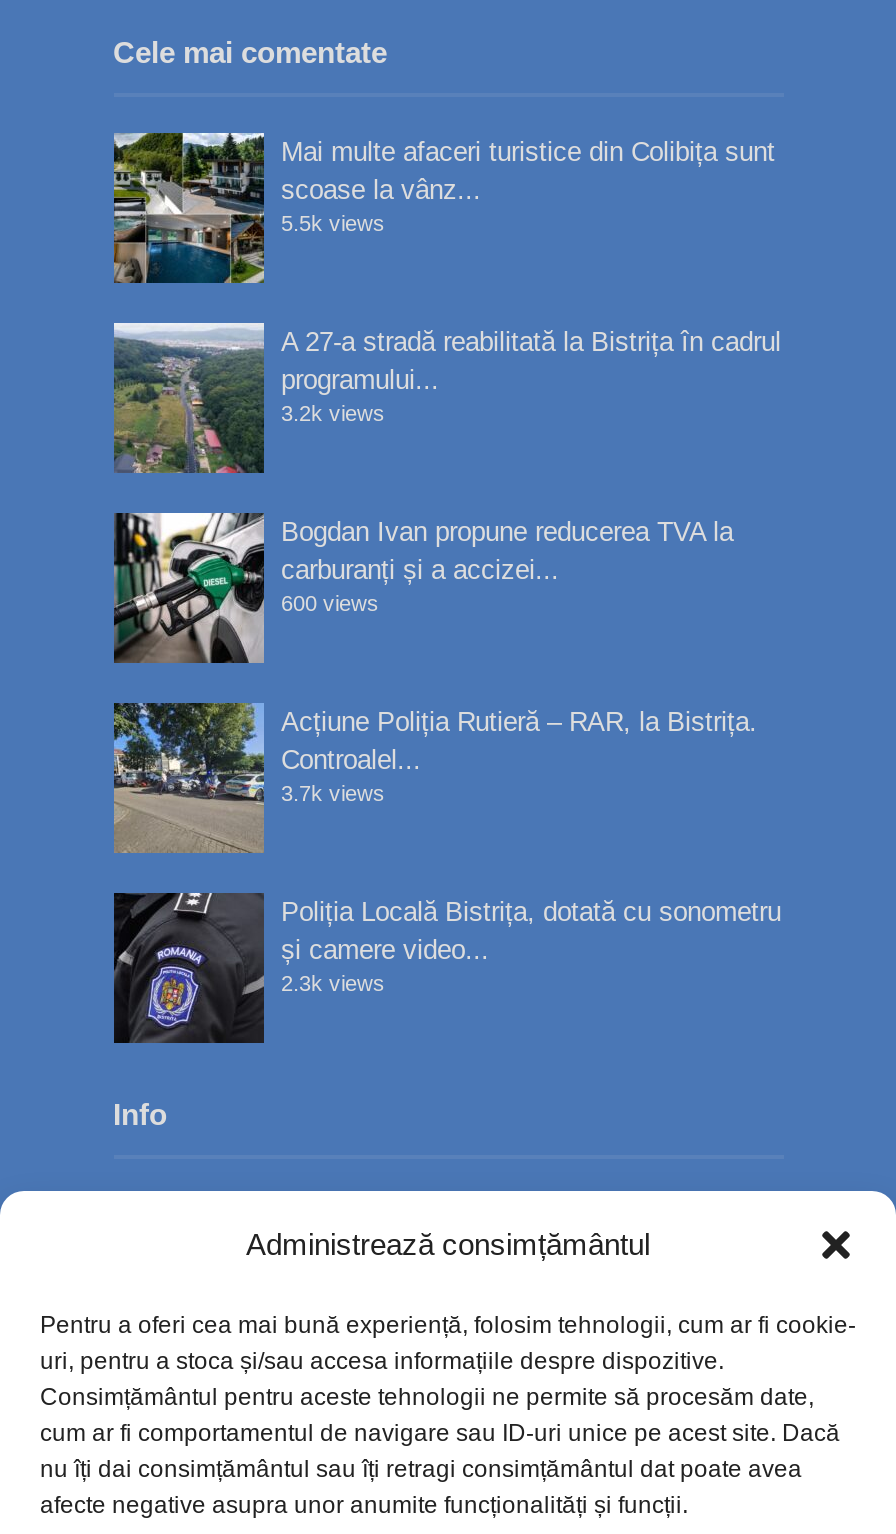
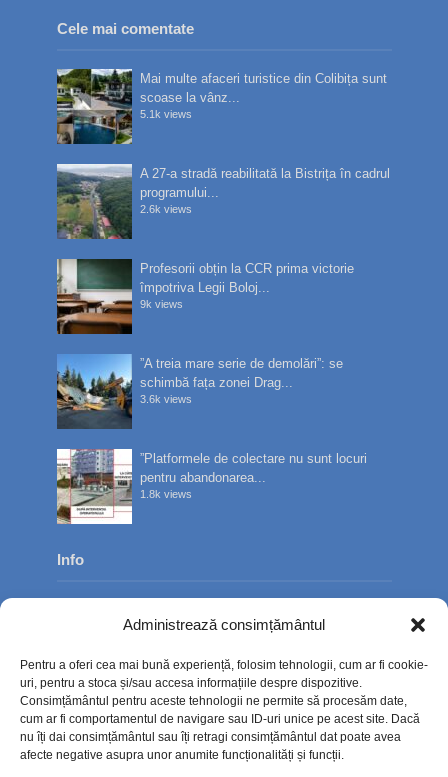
[281,212,385,236] 5.5k views -> [140,108,192,120] 5.1k views
[281,402,385,426] 3.2k views -> [140,203,192,215] 2.6k views
[112,510,733,664] [image] | Bogdan Ivan propune reducerea TVA la | carburanți și a accizei... | 600 views -> [56,258,354,335] [image] | Profesorii obțin la CCR prima victorie | împotriva Legii Boloj... | 9k views
[112,700,757,854] [image] | Acțiune Poliția Rutieră – RAR, la Bistrița. | Controalel... | 3.7k views -> [56,353,343,429] [image] | ”A treia mare serie de demolări”: se | schimbă fața zonei Drag... | 3.6k views
[112,890,781,1044] [image] | Poliția Locală Bistrița, dotată cu sonometru | și camere video... | 2.3k views -> [56,448,367,525] [image] | ”Platformele de colectare nu sunt locuri | pentru abandonarea... | 1.8k views

